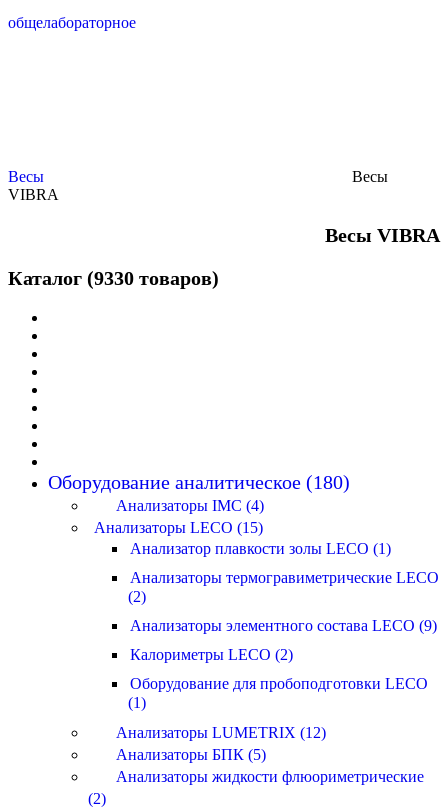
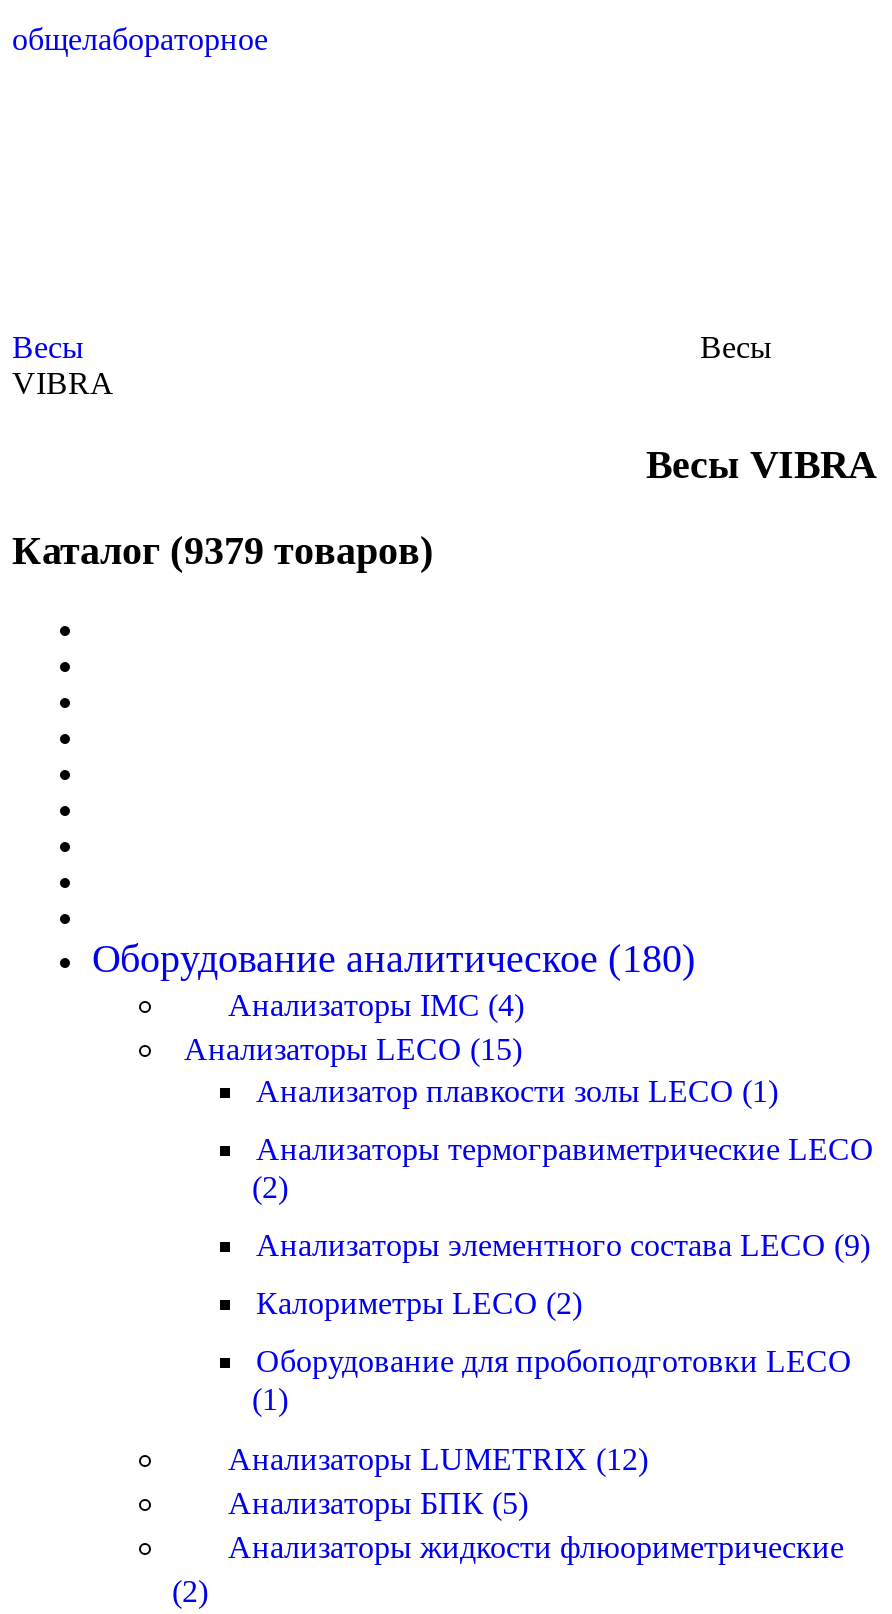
[8,267,219,289] Каталог (9330 товаров) -> [12,528,434,572] Каталог (9379 товаров)

